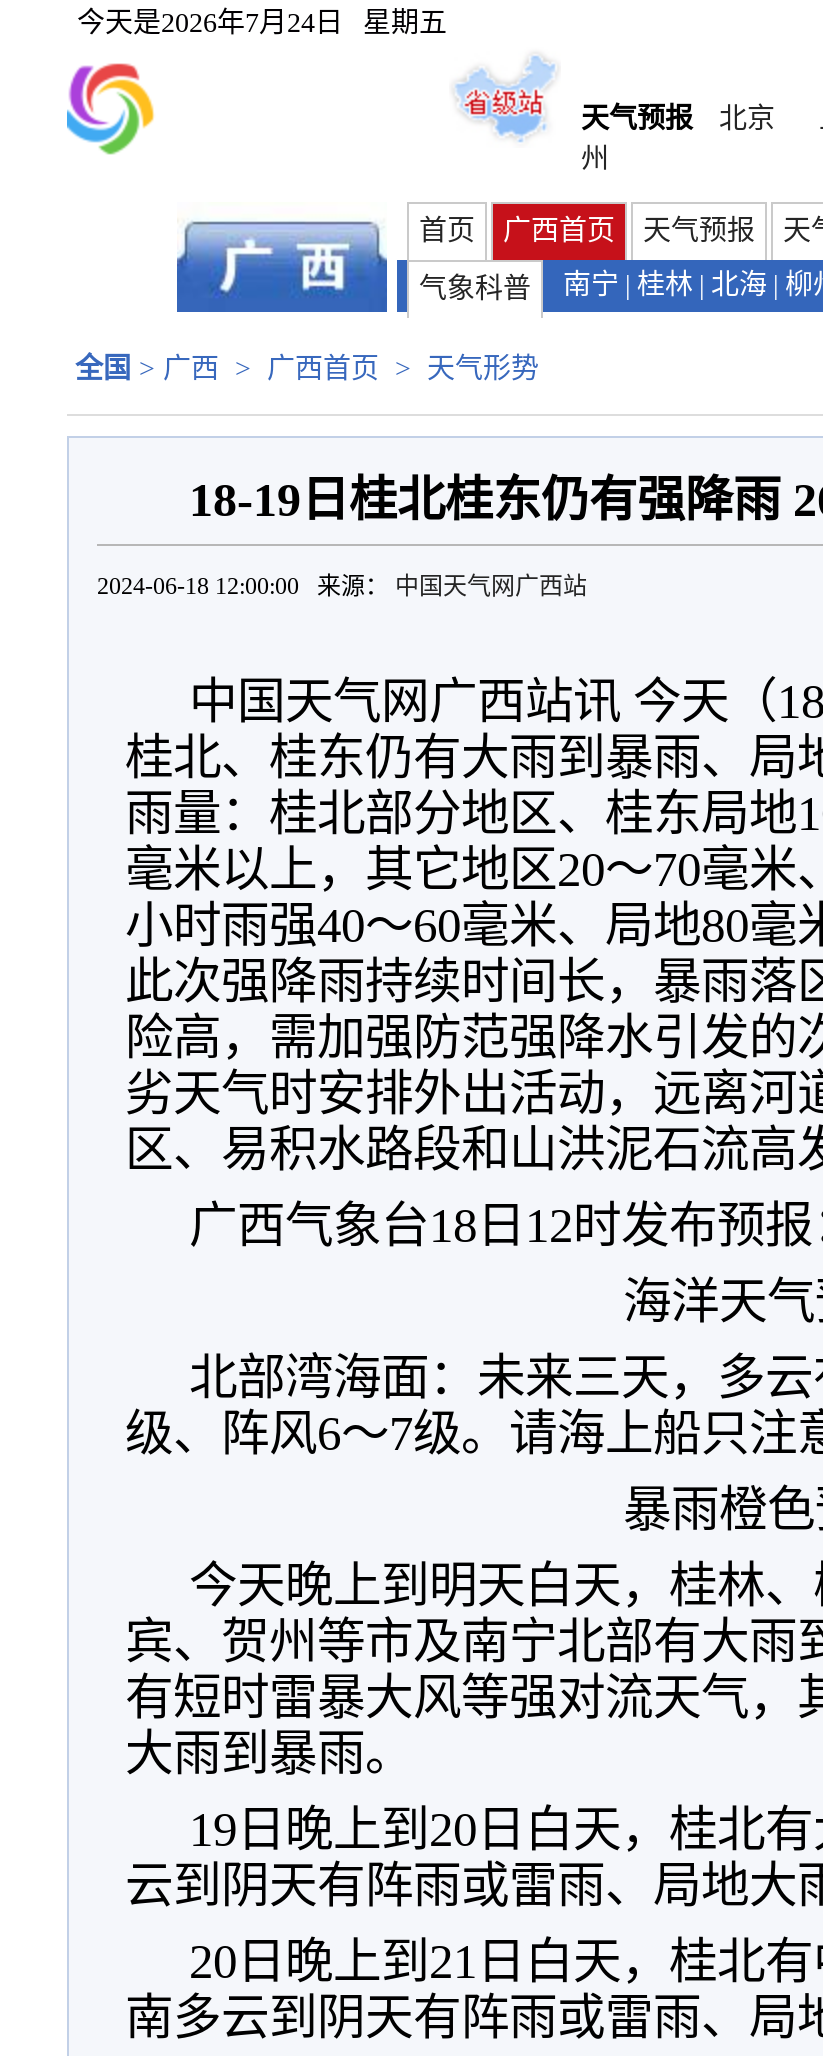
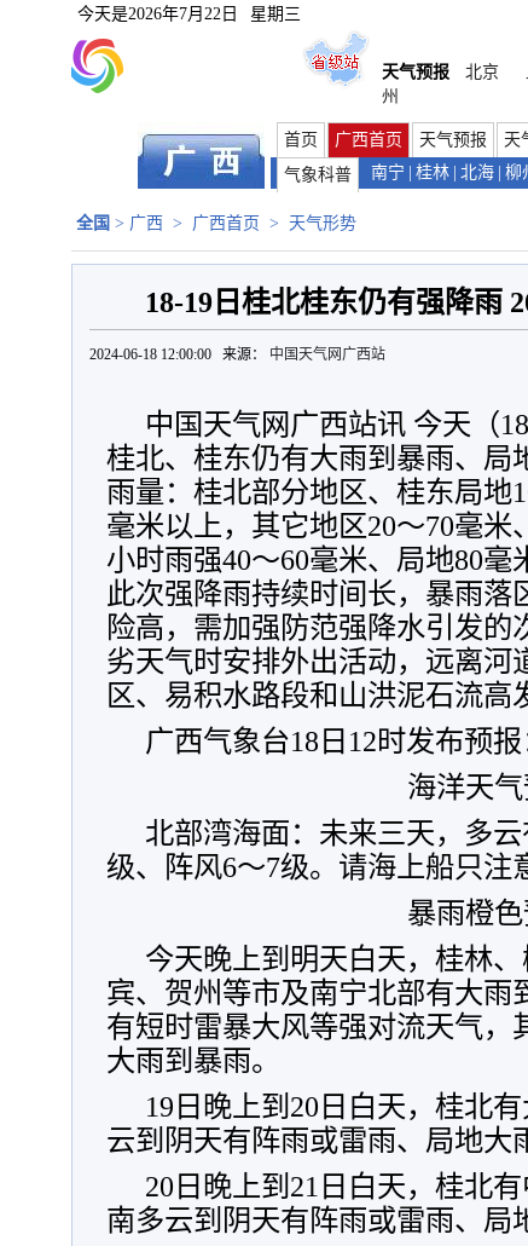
[77,8,343,38] 今天是2026年7月24日 -> [77,5,238,23] 今天是2026年7月22日
[363,8,447,38] 星期五 -> [250,5,301,23] 星期三

